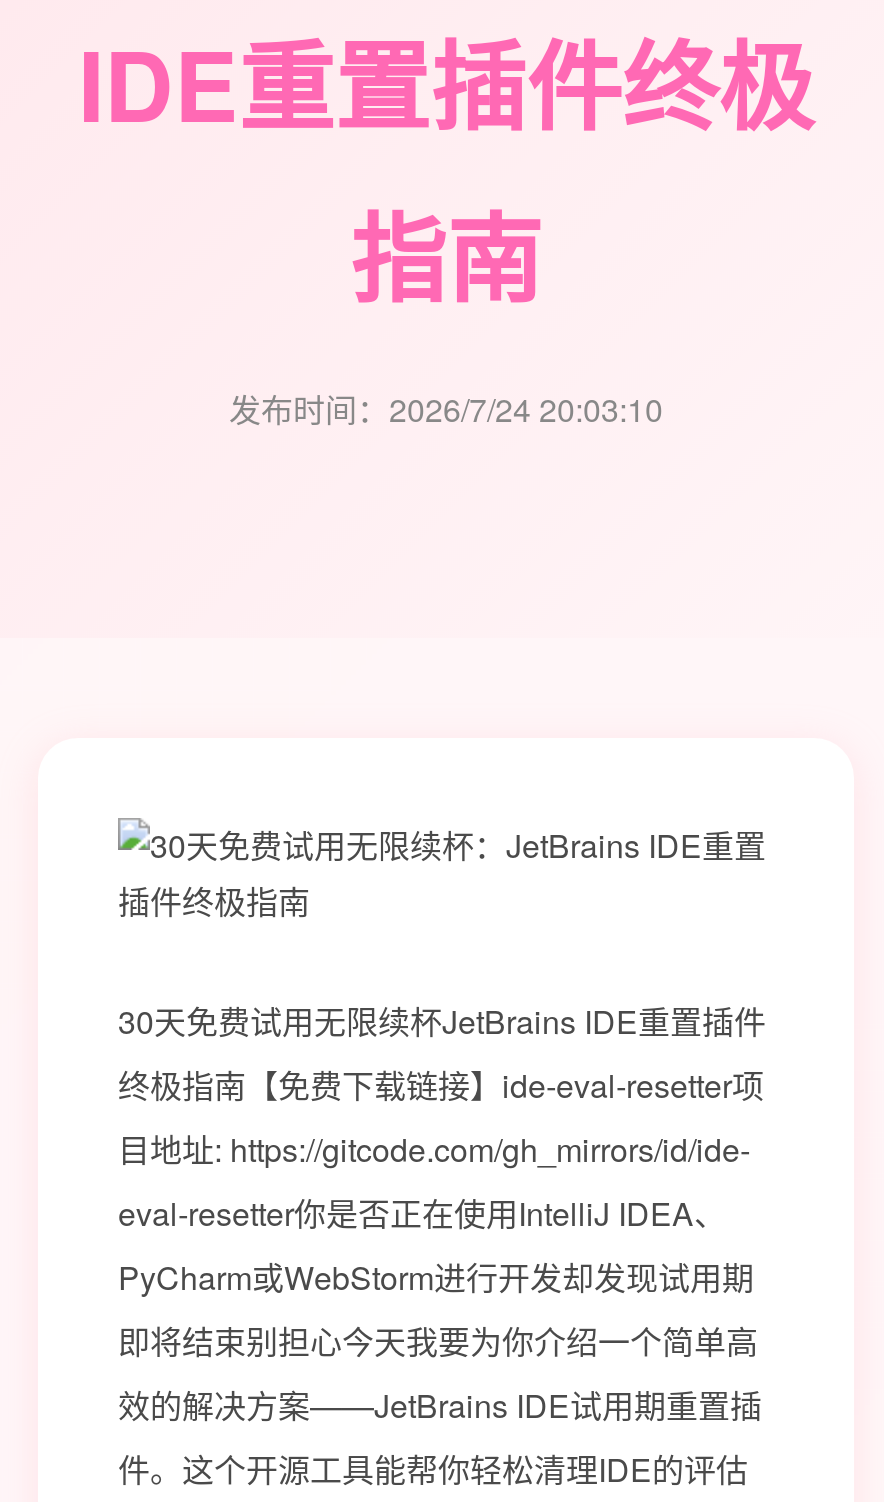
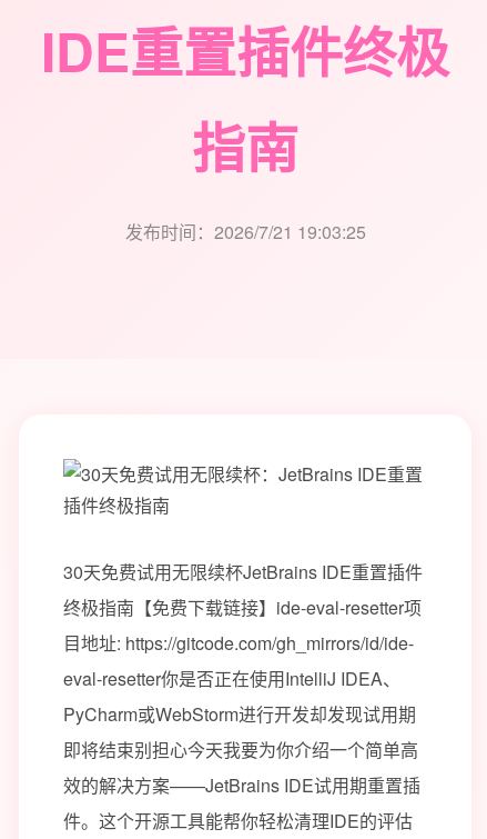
[229,386,663,432] 发布时间：2026/7/24 20:03:10 -> [125,219,366,244] 发布时间：2026/7/21 19:03:25

